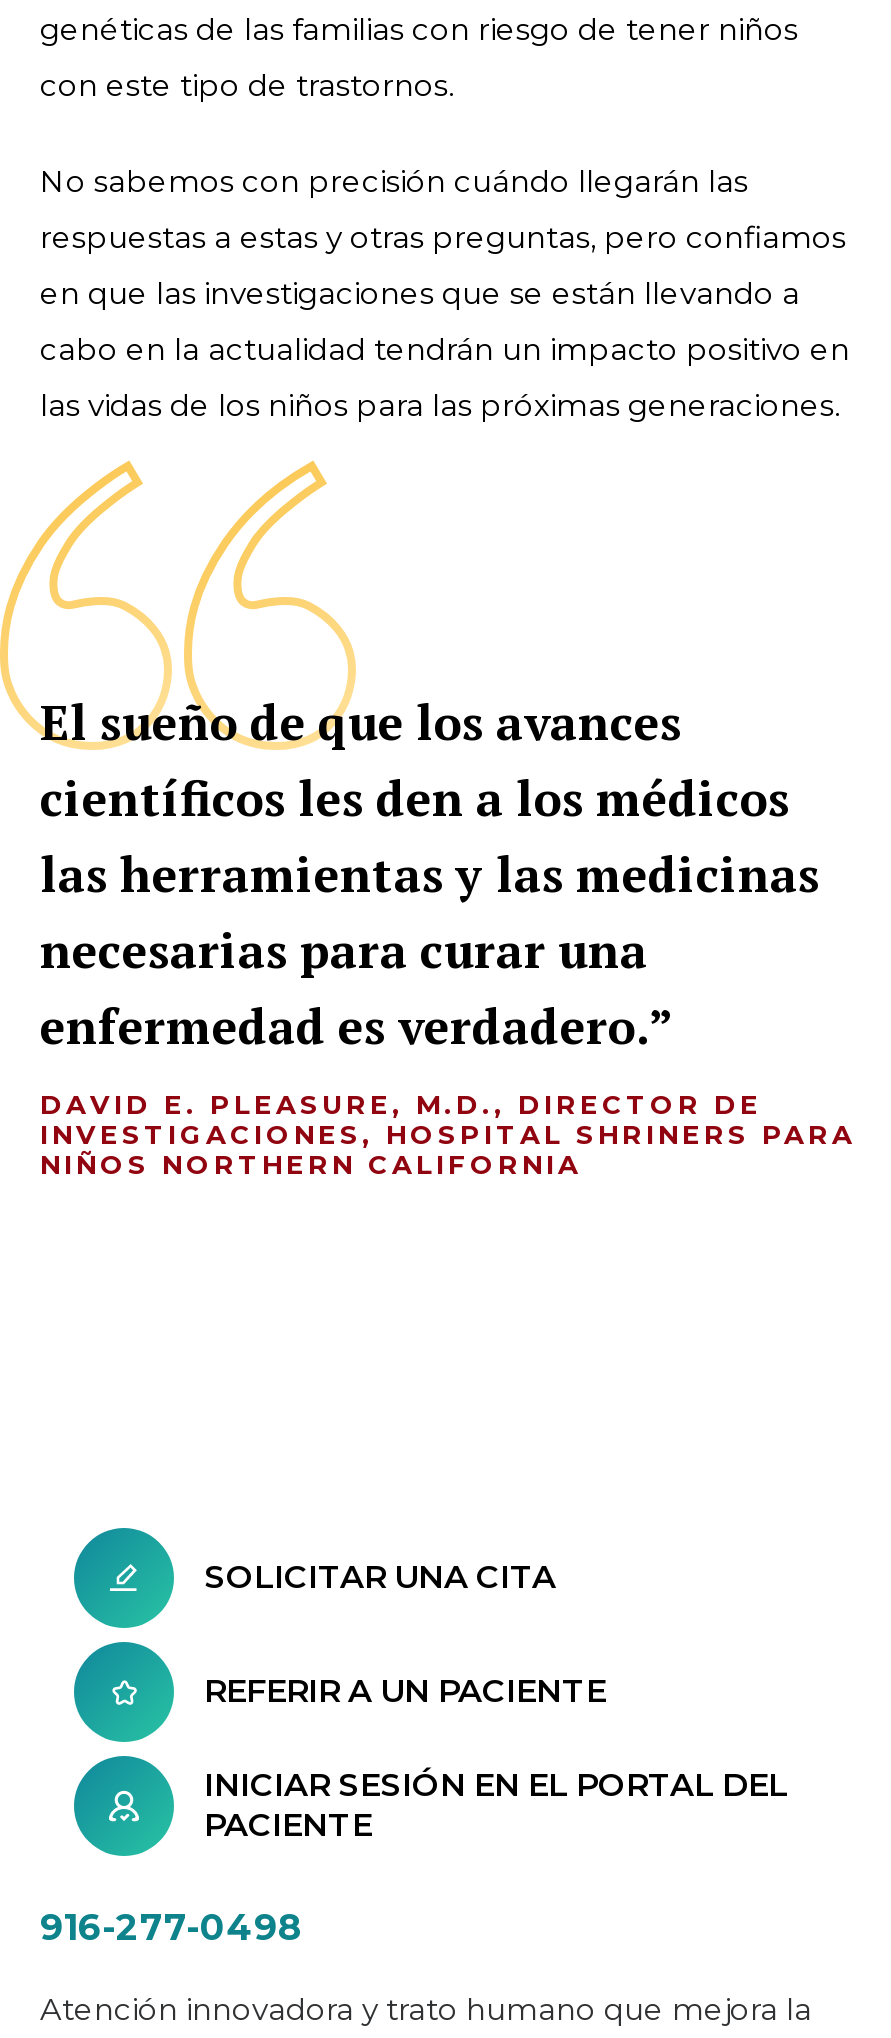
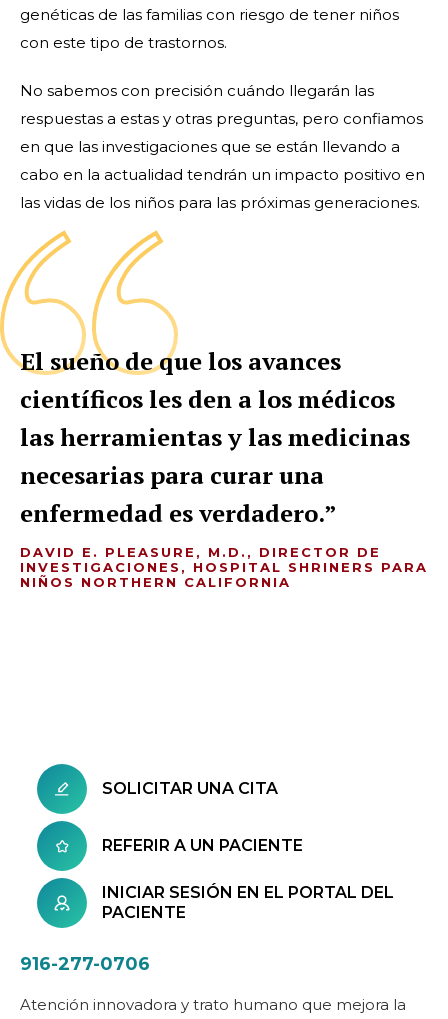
[40,1906,302,1950] 916-277-0498 -> [20,953,150,975] 916-277-0706

